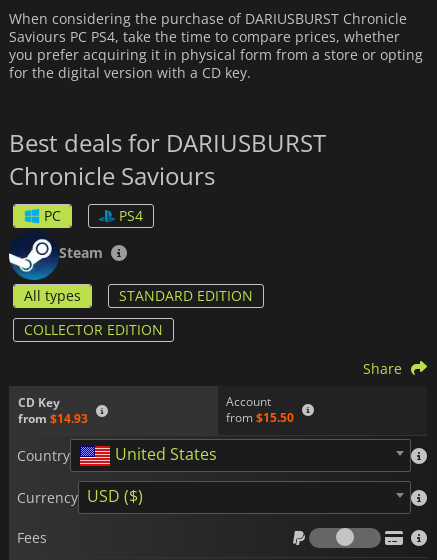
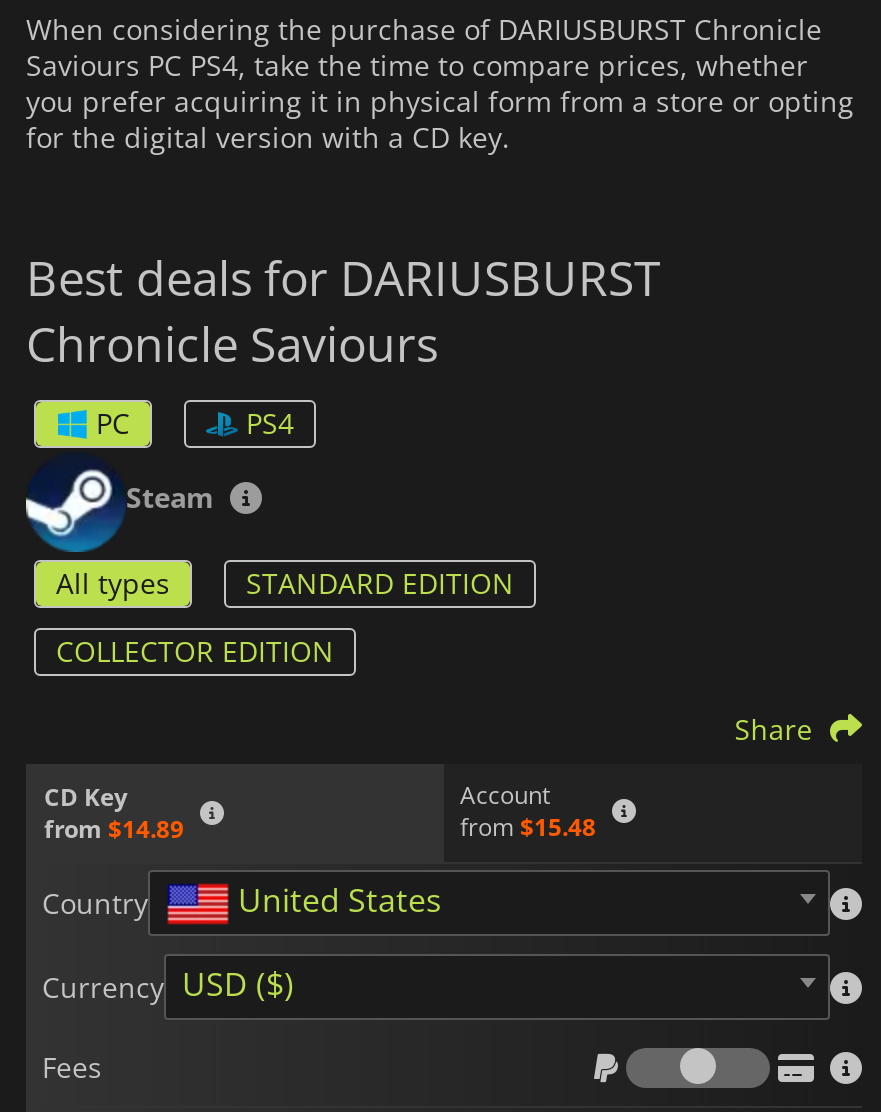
[18,410,88,427] from $14.93 -> [44,811,184,845] from $14.89
[226,409,294,426] from $15.50 -> [460,810,596,844] from $15.48

